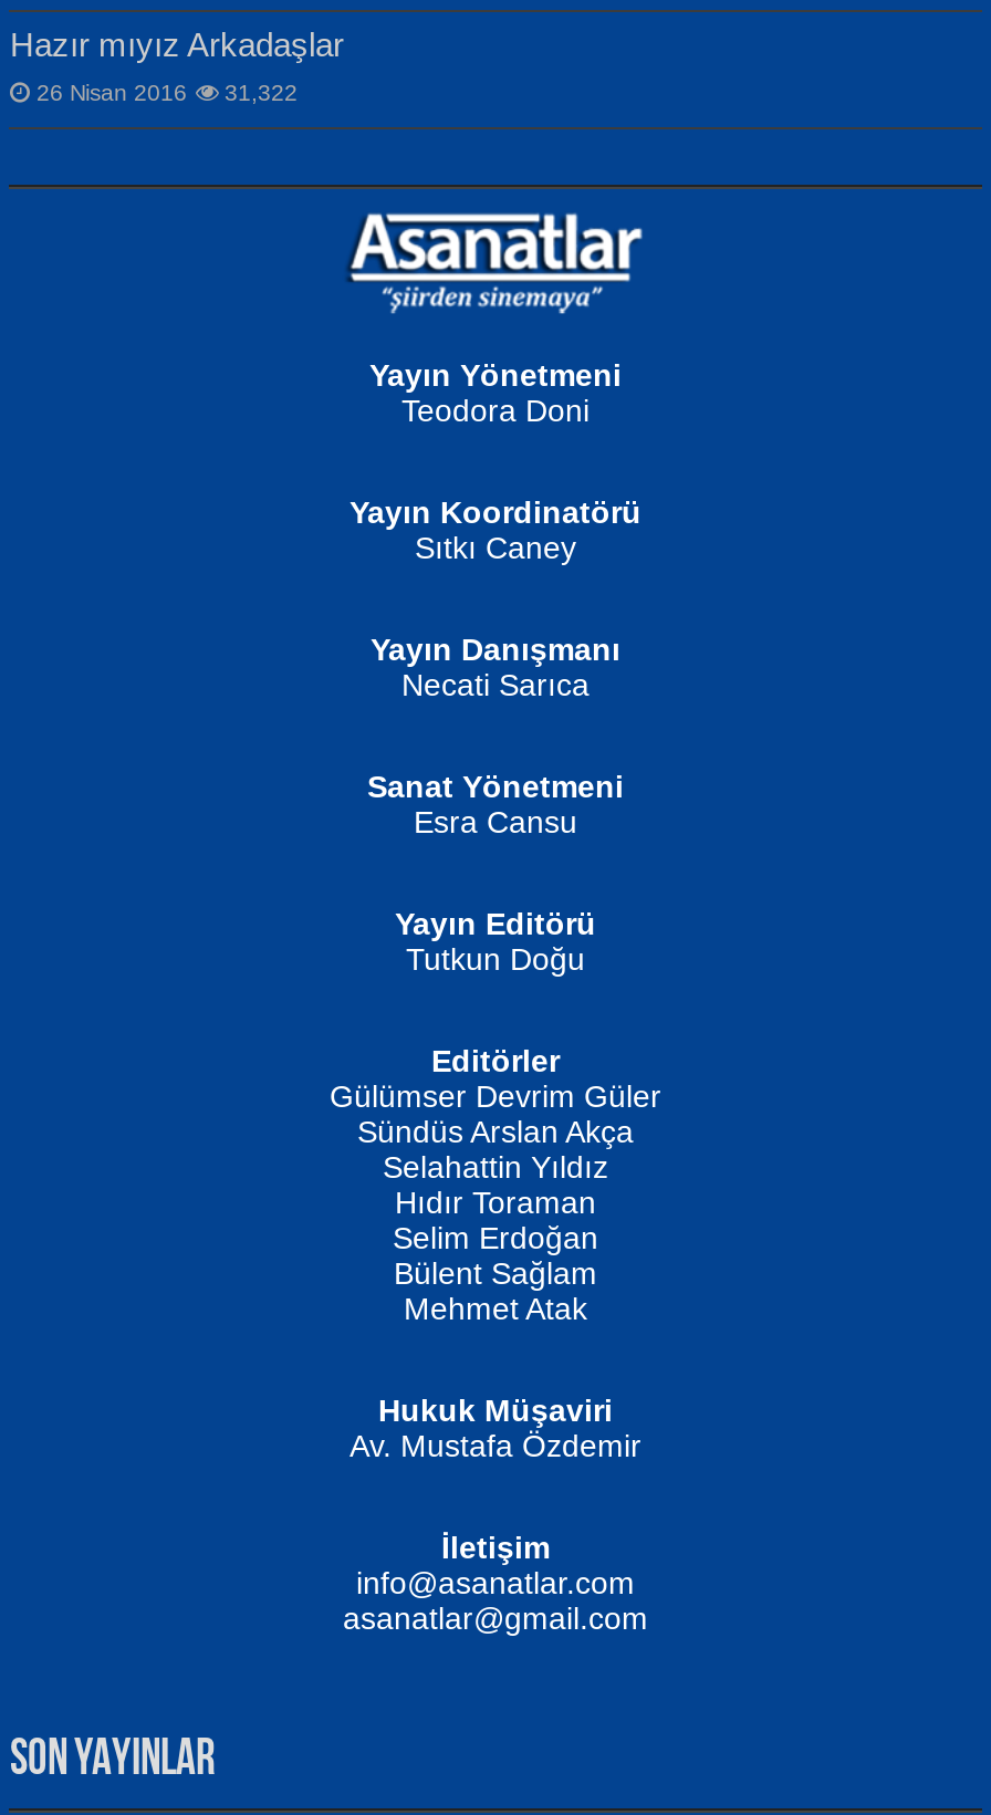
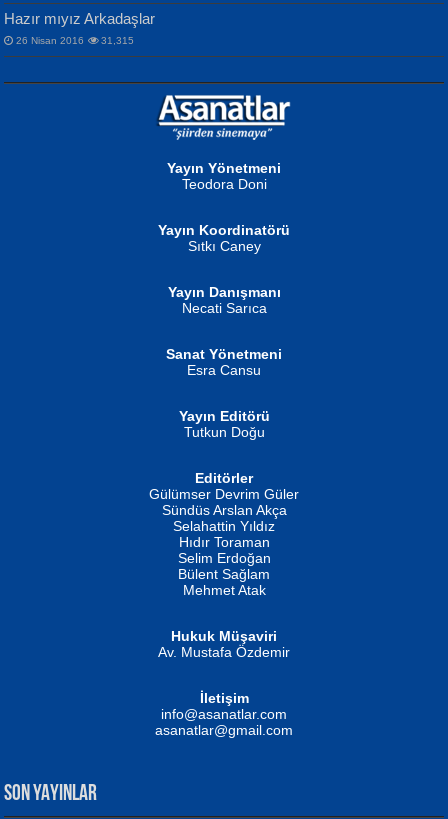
[36,81,298,105] 26 Nisan 2016 31,322 -> [16,35,134,46] 26 Nisan 2016 31,315

